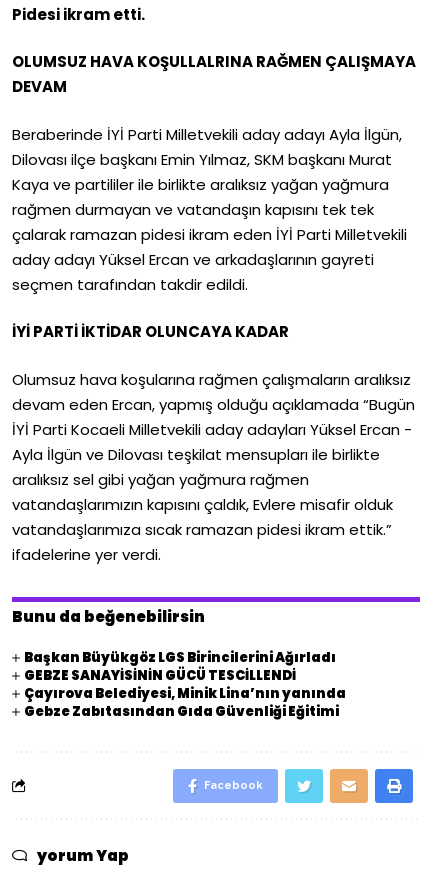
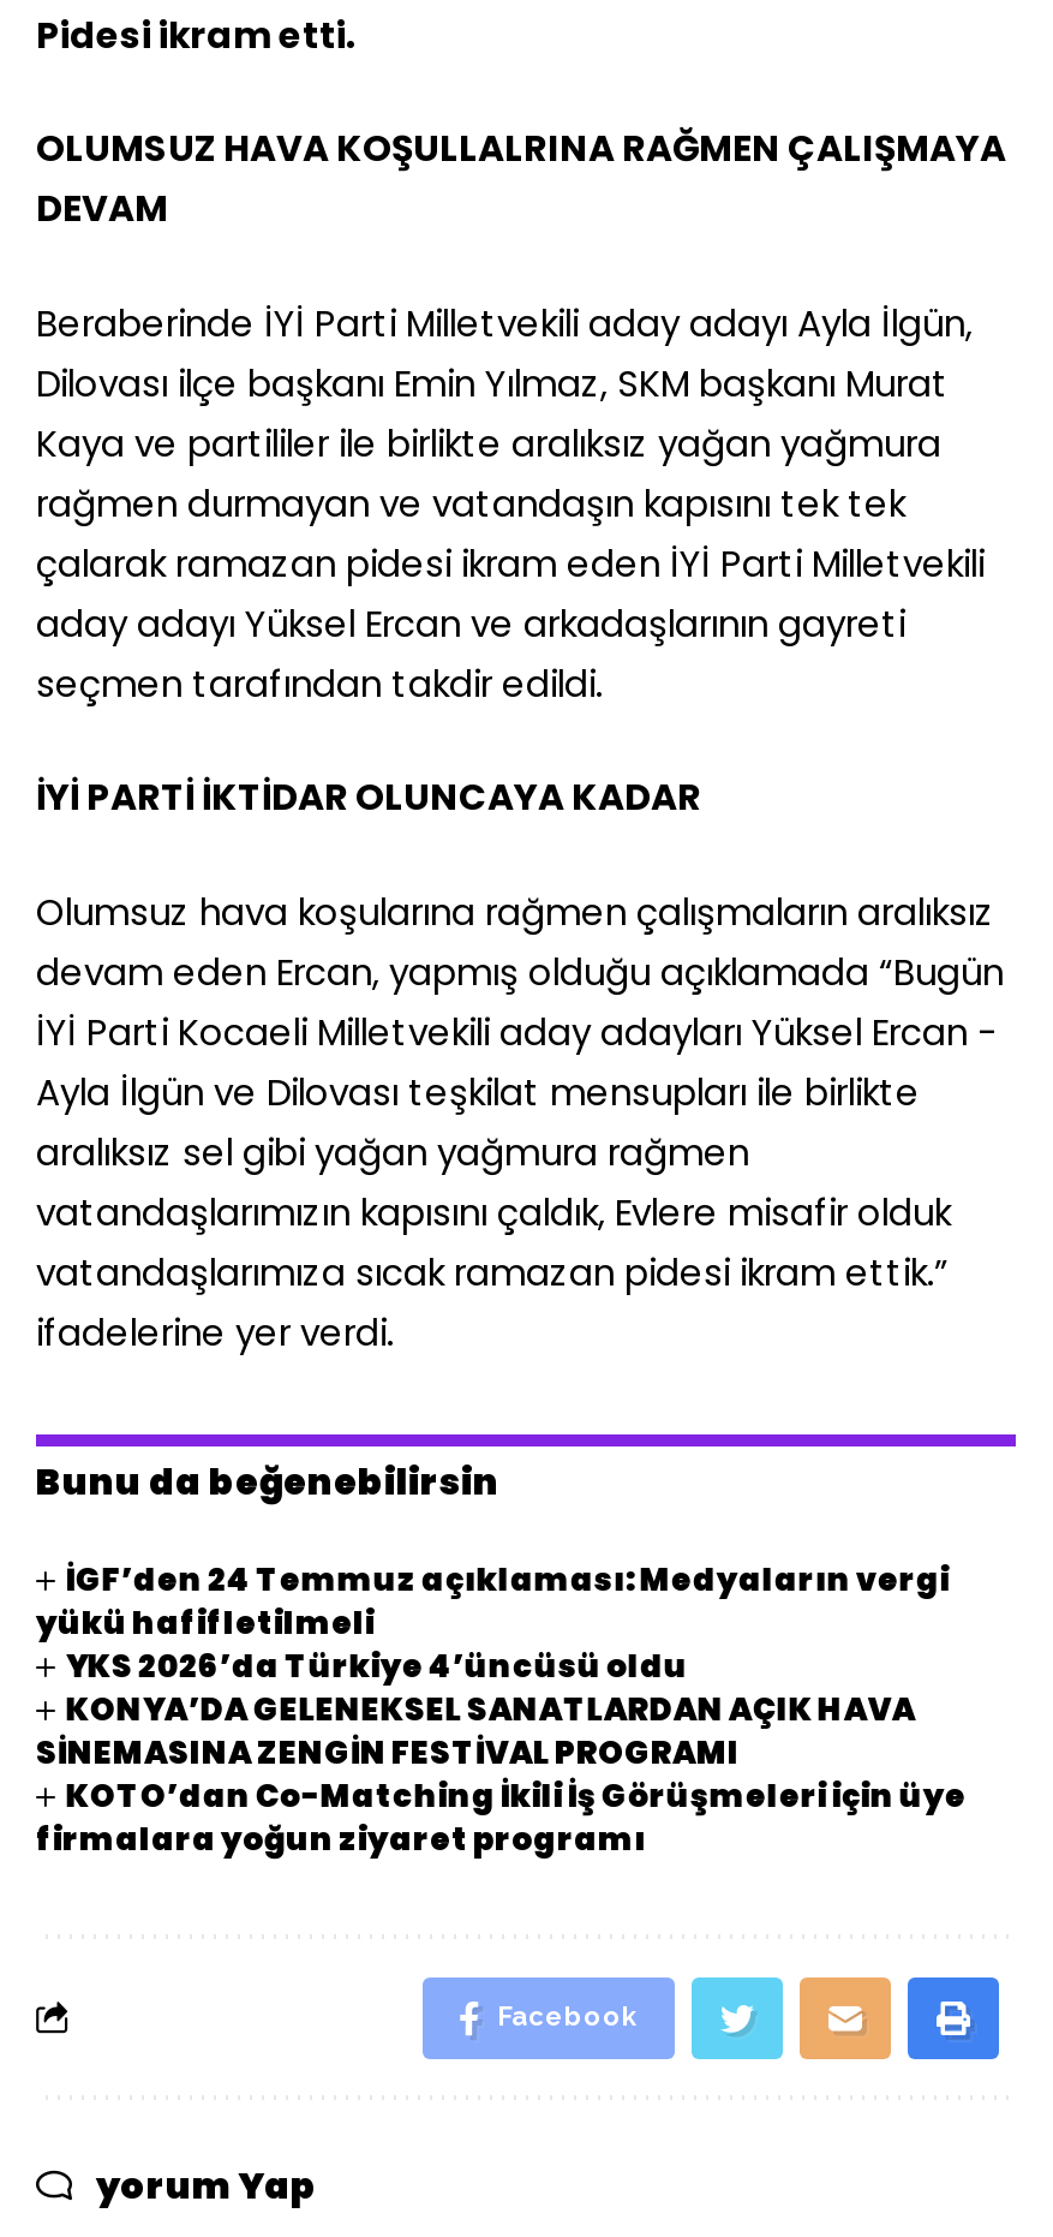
[24,647,346,720] Başkan Büyükgöz LGS Birincilerini Ağırladı | GEBZE SANAYİSİNİN GÜCÜ TESCİLLENDİ | Çayırova Belediyesi, Minik Lina’nın yanında | Gebze Zabıtasından Gıda Güvenliği Eğitimi -> [36,1556,966,1861] İGF’den 24 Temmuz açıklaması: Medyaların vergi | yükü hafifletilmeli | YKS 2026’da Türkiye 4’üncüsü oldu | KONYA’DA GELENEKSEL SANATLARDAN AÇIK HAVA | SİNEMASINA ZENGİN FESTİVAL PROGRAMI | KOTO’dan Co-Matching İkili İş Görüşmeleri için üye | firmalara yoğun ziyaret programı

